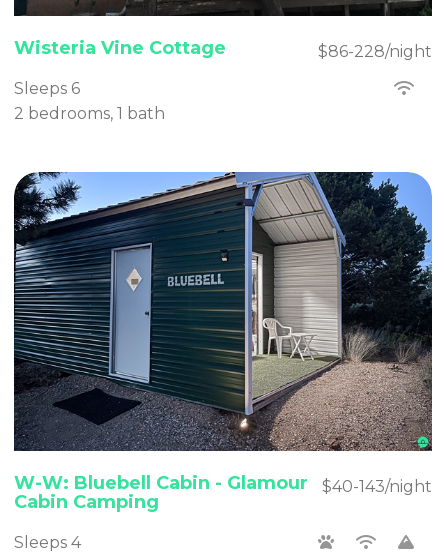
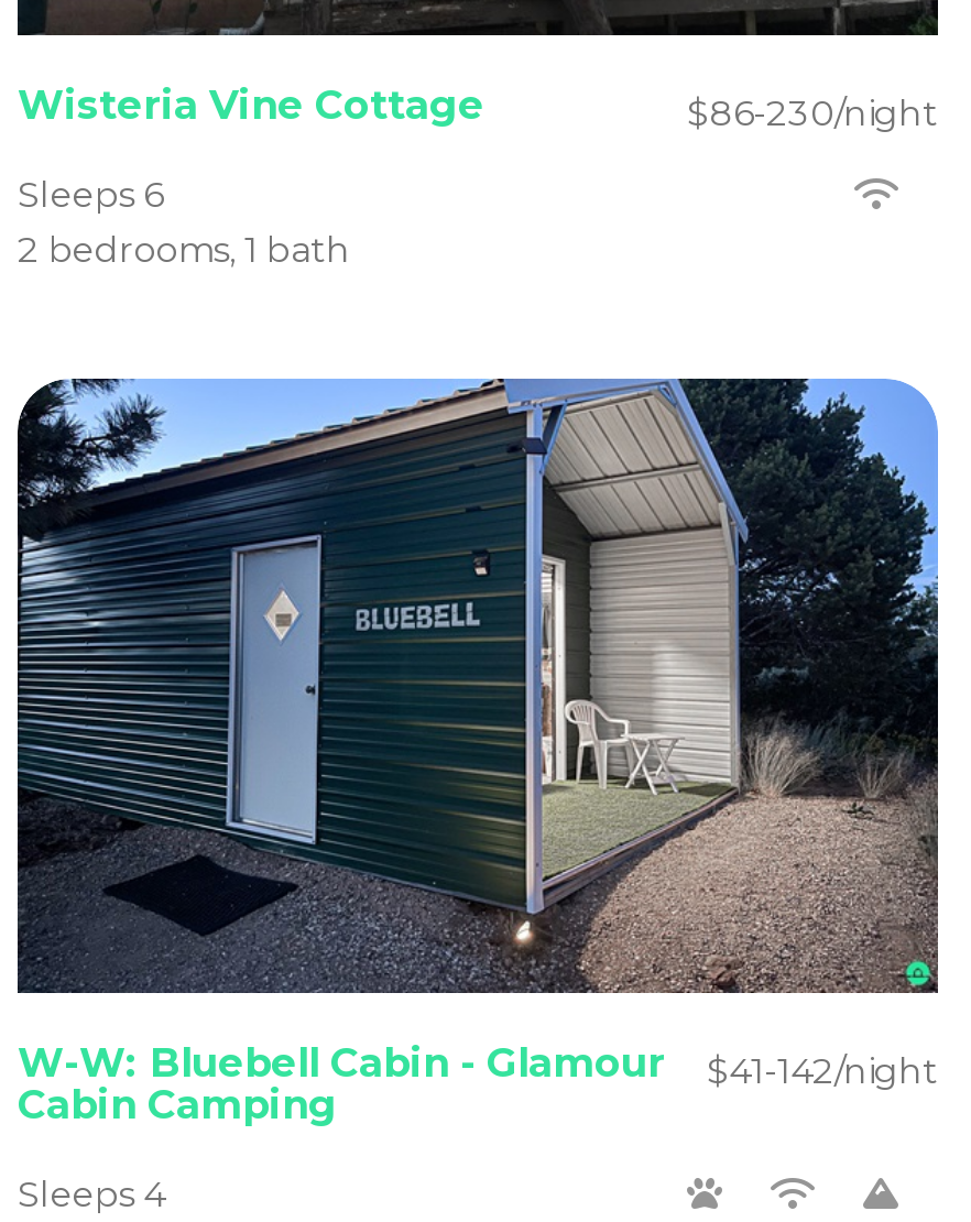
[318,42,432,61] $86-228/night -> [687,93,938,135] $86-230/night
[14,472,432,496] W-W: Bluebell Cabin - Glamour $40-143/night -> [18,1039,938,1092] W-W: Bluebell Cabin - Glamour $41-142/night

